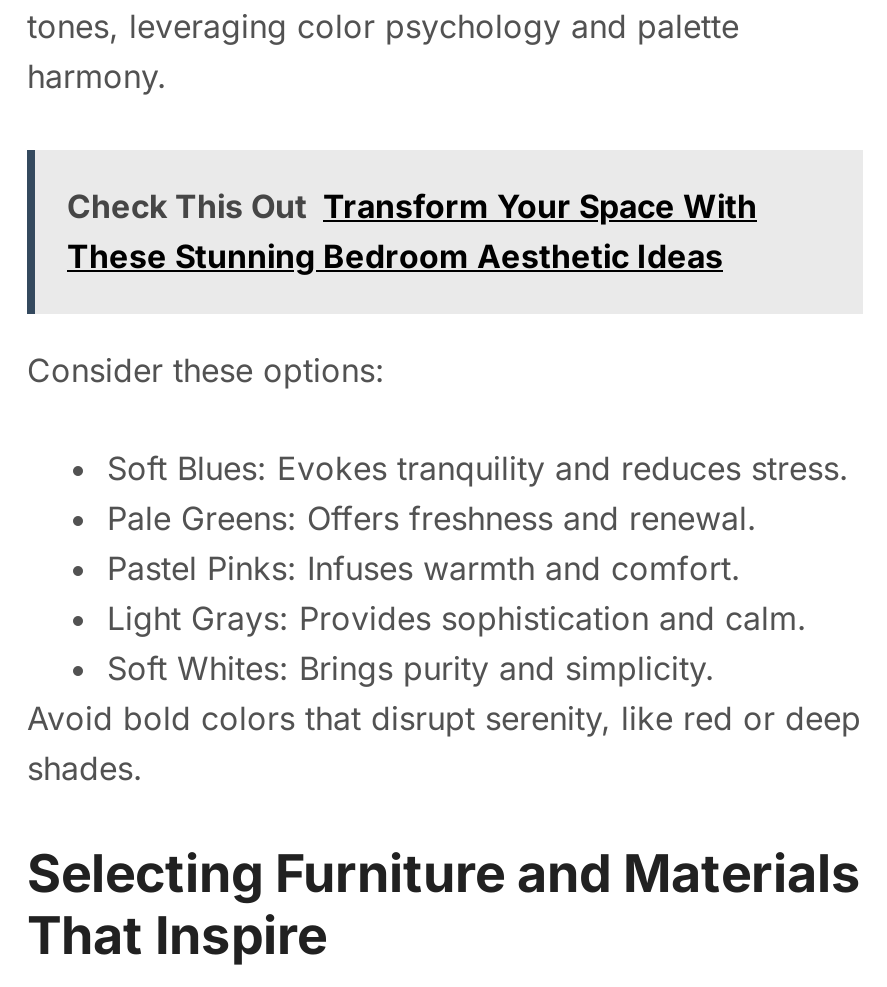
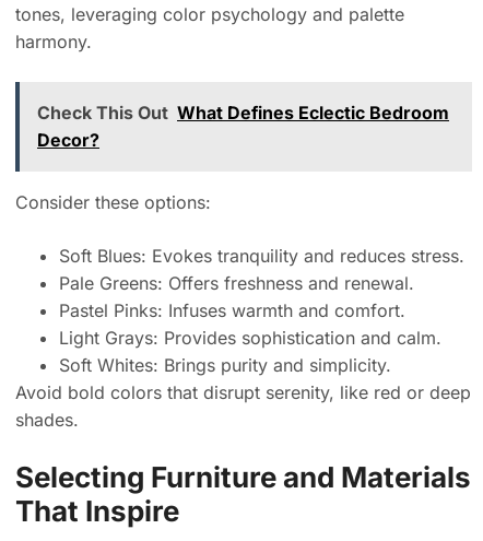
[67,186,757,276] Check This Out Transform Your Space With | These Stunning Bedroom Aesthetic Ideas -> [37,102,449,151] Check This Out What Defines Eclectic Bedroom | Decor?

